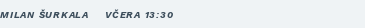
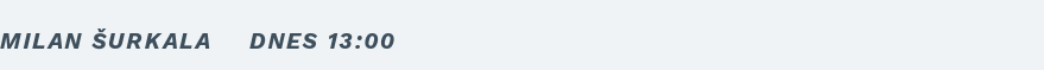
[0,9,173,20] MILAN ŠURKALA VČERA 13:30 -> [0,27,396,53] MILAN ŠURKALA DNES 13:00

